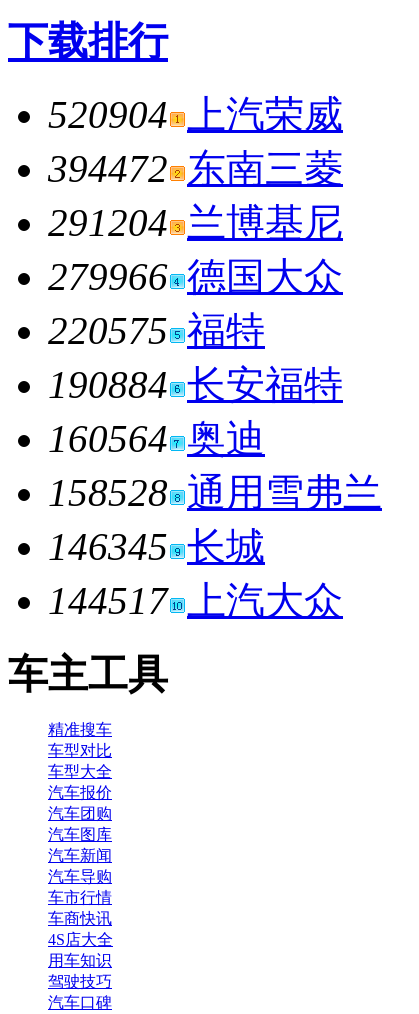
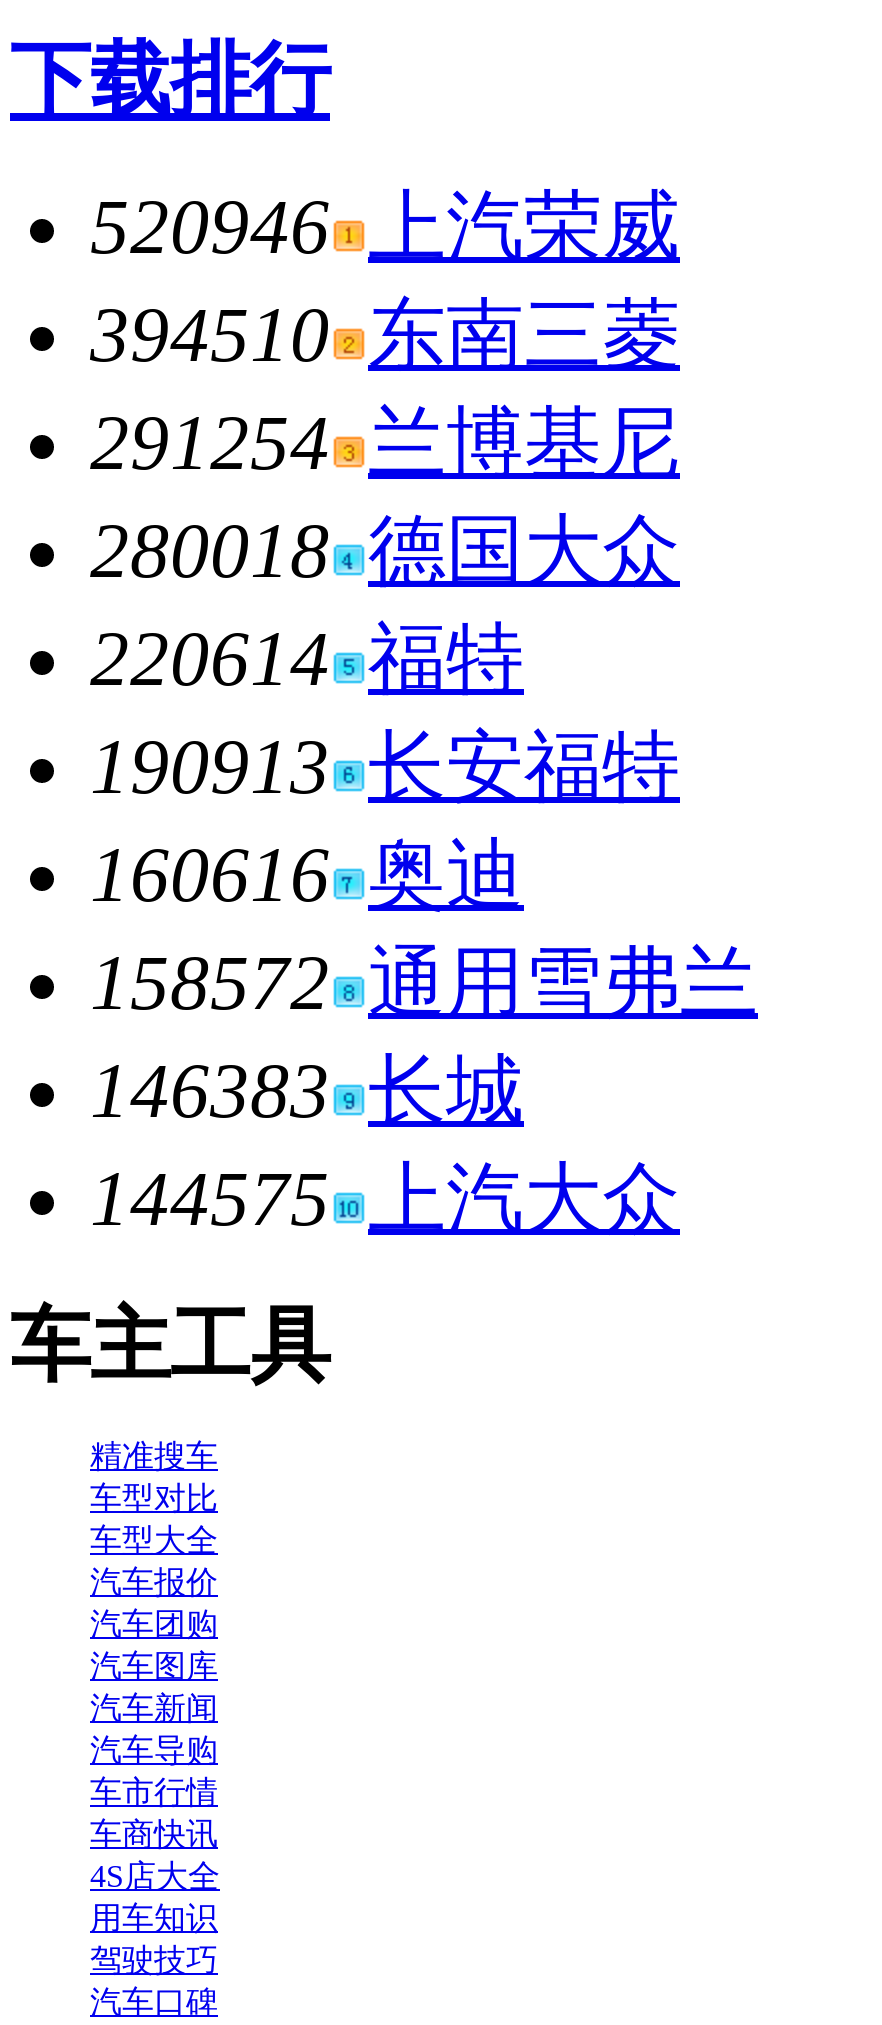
[48,93,343,136] 520904 上汽荣威 -> [90,183,680,269] 520946 上汽荣威
[48,147,343,190] 394472 东南三菱 -> [90,291,680,377] 394510 东南三菱
[48,201,343,244] 291204 兰博基尼 -> [90,399,680,485] 291254 兰博基尼
[48,255,343,298] 279966 德国大众 -> [90,507,680,593] 280018 德国大众
[48,309,265,352] 220575 福特 -> [90,615,524,701] 220614 福特
[48,363,343,406] 190884 长安福特 -> [90,723,680,809] 190913 长安福特
[48,417,265,460] 160564 奥迪 -> [90,831,524,917] 160616 奥迪
[48,471,382,514] 158528 通用雪弗兰 -> [90,939,758,1025] 158572 通用雪弗兰
[48,525,265,568] 146345 长城 -> [90,1047,524,1133] 146383 长城
[48,579,343,622] 144517 上汽大众 -> [90,1155,680,1241] 144575 上汽大众

